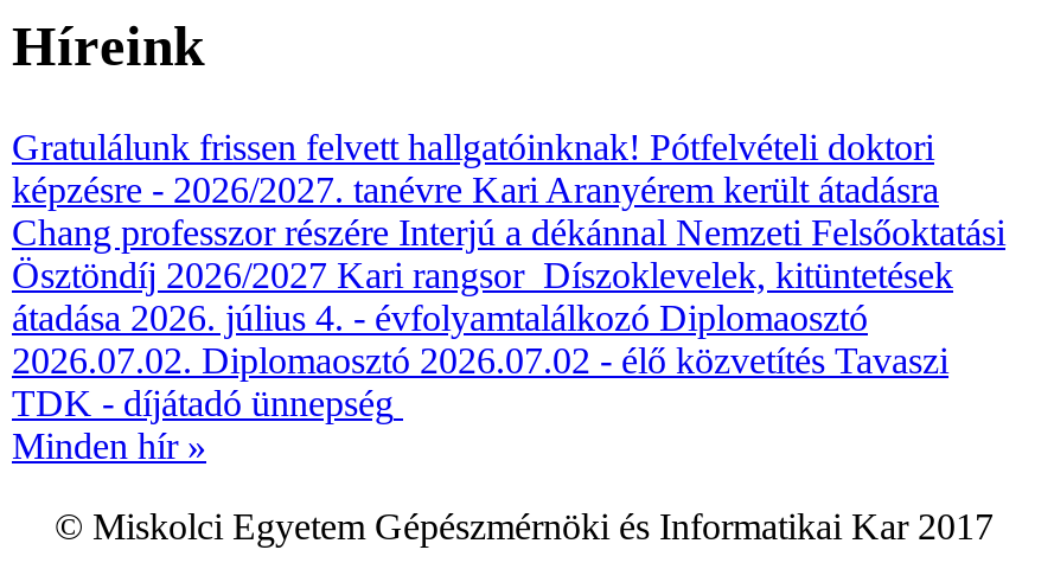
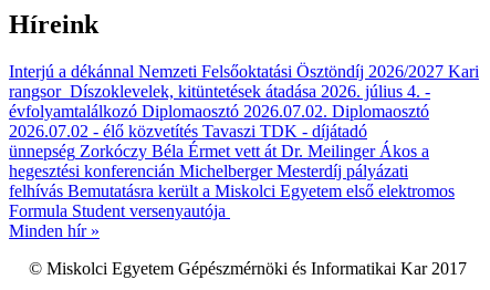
[12,126,1005,423] Gratulálunk frissen felvett hallgatóinknak! Pótfelvételi doktori | képzésre - 2026/2027. tanévre Kari Aranyérem került átadásra | Chang professzor részére Interjú a dékánnal Nemzeti Felsőoktatási | Ösztöndíj 2026/2027 Kari rangsor Díszoklevelek, kitüntetések | átadása 2026. július 4. - évfolyamtalálkozó Diplomaosztó | 2026.07.02. Diplomaosztó 2026.07.02 - élő közvetítés Tavaszi | TDK - díjátadó ünnepség -> [9,62,479,220] Interjú a dékánnal Nemzeti Felsőoktatási Ösztöndíj 2026/2027 Kari | rangsor Díszoklevelek, kitüntetések átadása 2026. július 4. - | évfolyamtalálkozó Diplomaosztó 2026.07.02. Diplomaosztó | 2026.07.02 - élő közvetítés Tavaszi TDK - díjátadó | ünnepség Zorkóczy Béla Érmet vett át Dr. Meilinger Ákos a | hegesztési konferencián Michelberger Mesterdíj pályázati | felhívás Bemutatásra került a Miskolci Egyetem első elektromos | Formula Student versenyautója

